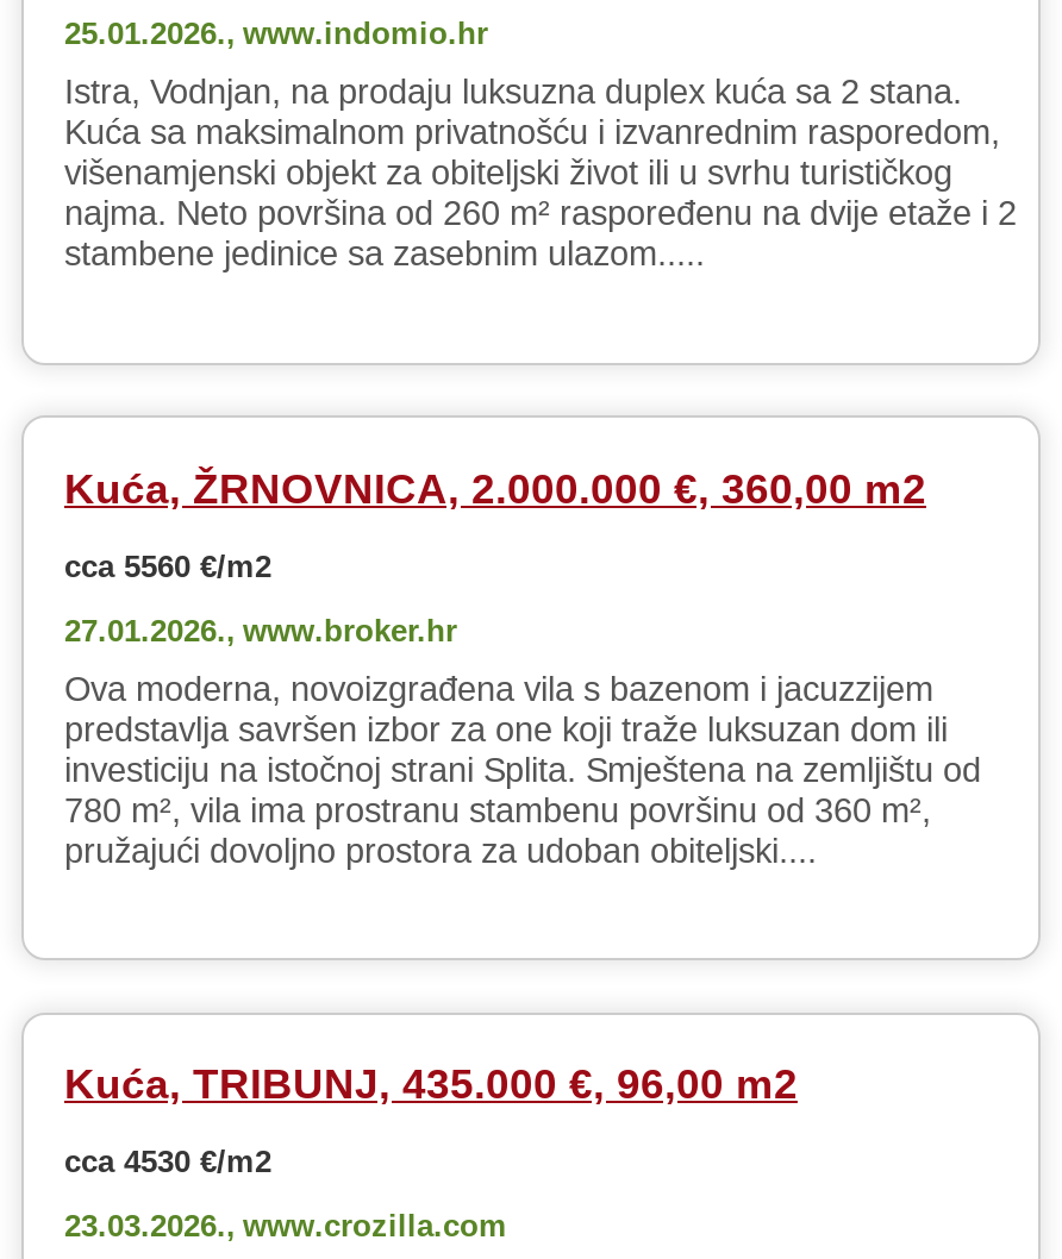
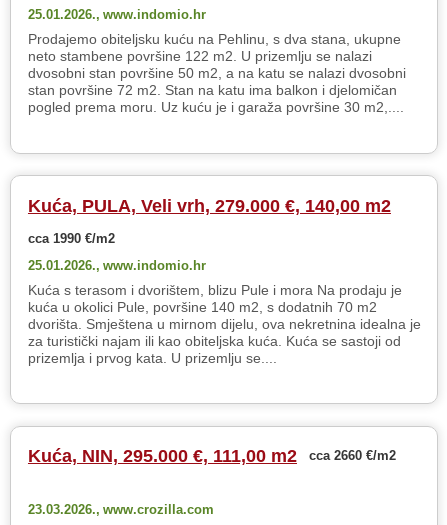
[64,72,1017,272] Istra, Vodnjan, na prodaju luksuzna duplex kuća sa 2 stana. | Kuća sa maksimalnom privatnošću i izvanrednim rasporedom, | višenamjenski objekt za obiteljski život ili u svrhu turističkog | najma. Neto površina od 260 m² raspoređenu na dvije etaže i 2 | stambene jedinice sa zasebnim ulazom..... -> [28,31,406,115] Prodajemo obiteljsku kuću na Pehlinu, s dva stana, ukupne | neto stambene površine 122 m2. U prizemlju se nalazi | dvosobni stan površine 50 m2, a na katu se nalazi dvosobni | stan površine 72 m2. Stan na katu ima balkon i djelomičan | pogled prema moru. Uz kuću je i garaža površine 30 m2,....
[64,464,981,869] Kuća, ŽRNOVNICA, 2.000.000 €, 360,00 m2 | cca 5560 €/m2 | 27.01.2026., www.broker.hr | Ova moderna, novoizgrađena vila s bazenom i jacuzzijem | predstavlja savršen izbor za one koji traže luksuzan dom ili | investiciju na istočnoj strani Splita. Smještena na zemljištu od | 780 m², vila ima prostranu stambenu površinu od 360 m², | pružajući dovoljno prostora za udoban obiteljski.... -> [28,196,421,366] Kuća, PULA, Veli vrh, 279.000 €, 140,00 m2 | cca 1990 €/m2 | 25.01.2026., www.indomio.hr | Kuća s terasom i dvorištem, blizu Pule i mora Na prodaju je | kuća u okolici Pule, površine 140 m2, s dodatnih 70 m2 | dvorišta. Smještena u mirnom dijelu, ova nekretnina idealna je | za turistički najam ili kao obiteljska kuća. Kuća se sastoji od | prizemlja i prvog kata. U prizemlju se....
[64,1061,798,1180] Kuća, TRIBUNJ, 435.000 €, 96,00 m2 | cca 4530 €/m2 -> [28,446,396,466] Kuća, NIN, 295.000 €, 111,00 m2 | cca 2660 €/m2

